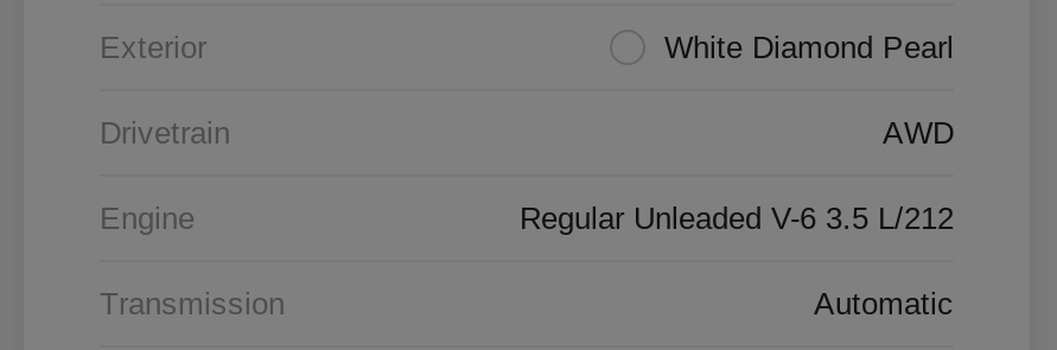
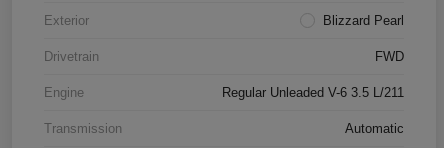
[664,30,954,65] White Diamond Pearl -> [323,13,404,28] Blizzard Pearl
[883,115,954,151] AWD -> [375,49,404,64] FWD
[520,201,954,236] Regular Unleaded V-6 3.5 L/212 -> [222,85,404,100] Regular Unleaded V-6 3.5 L/211

